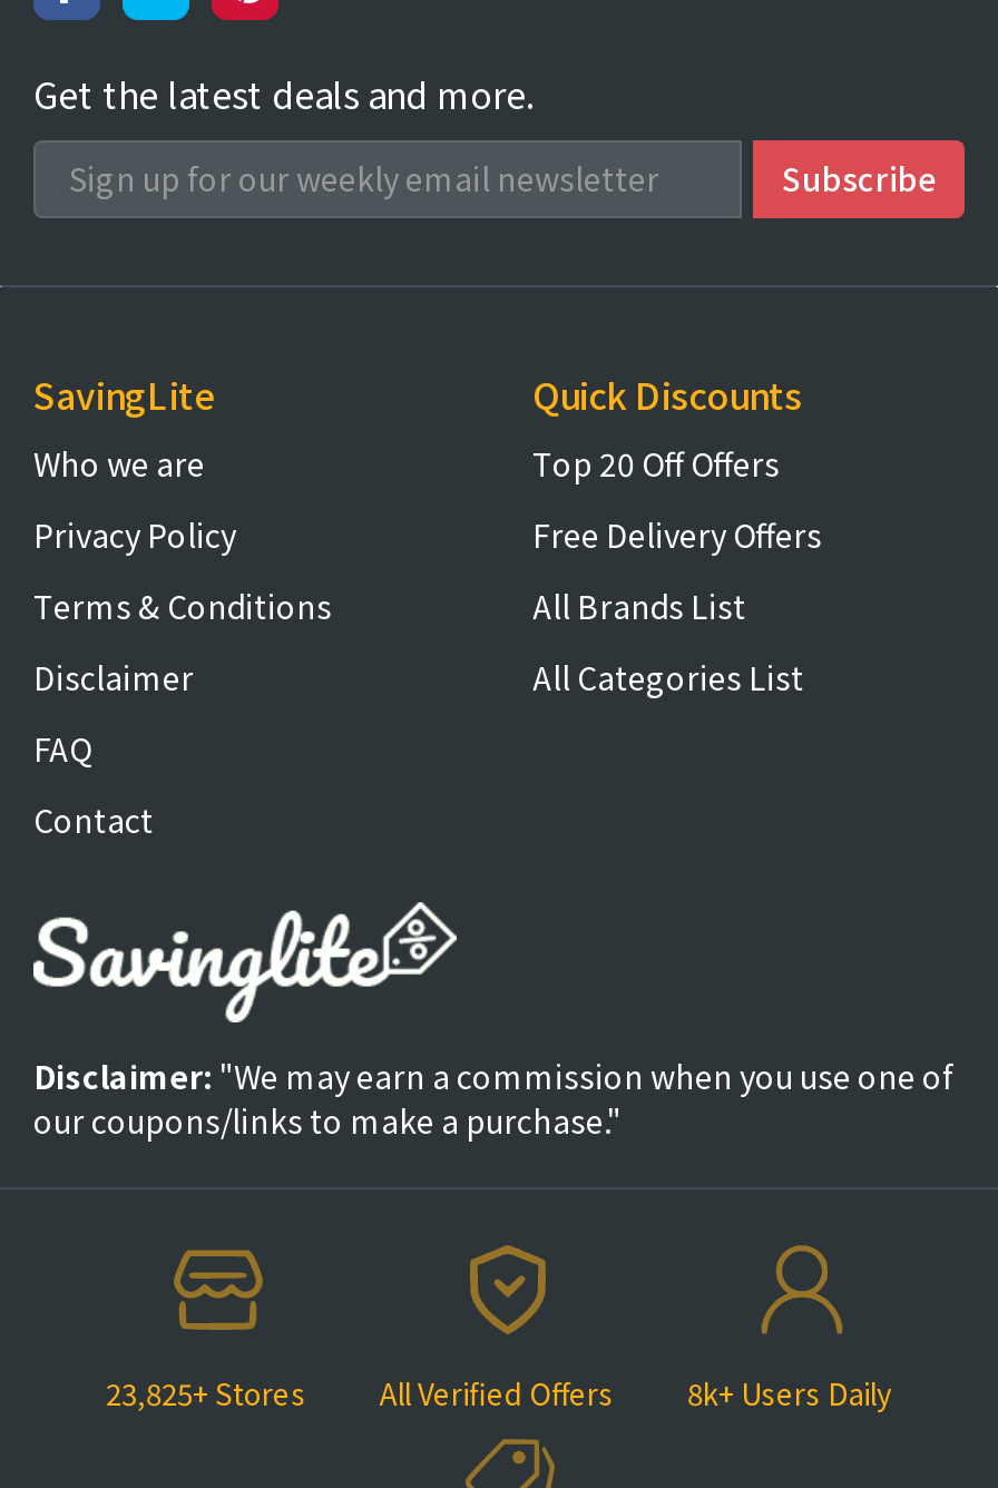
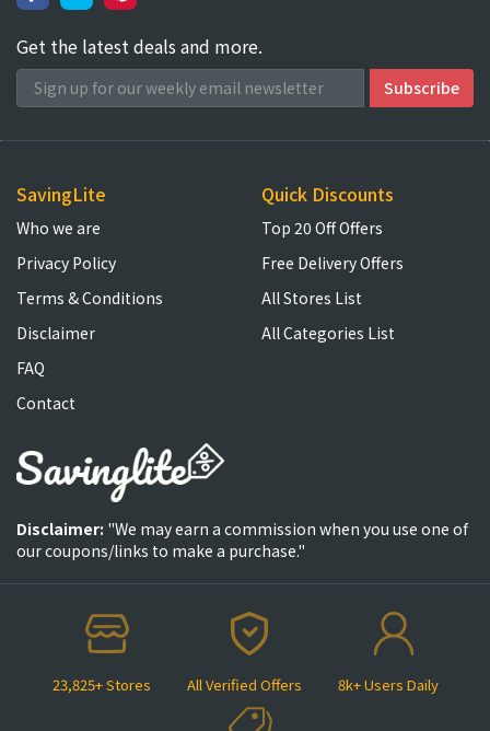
[532,583,746,627] All Brands List -> [261,286,362,308] All Stores List

